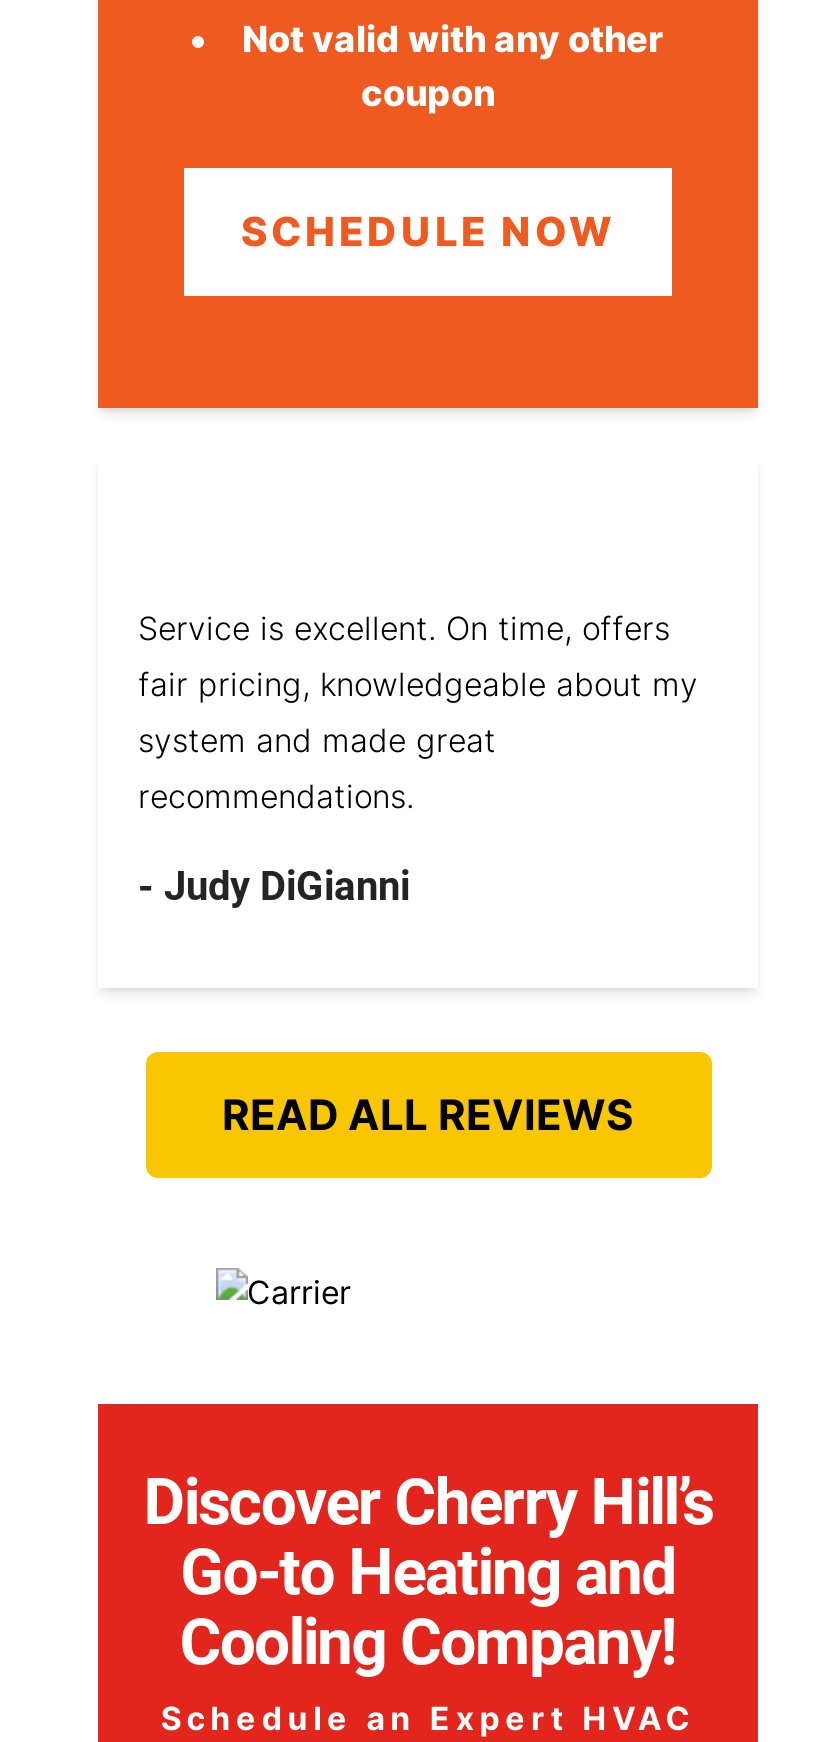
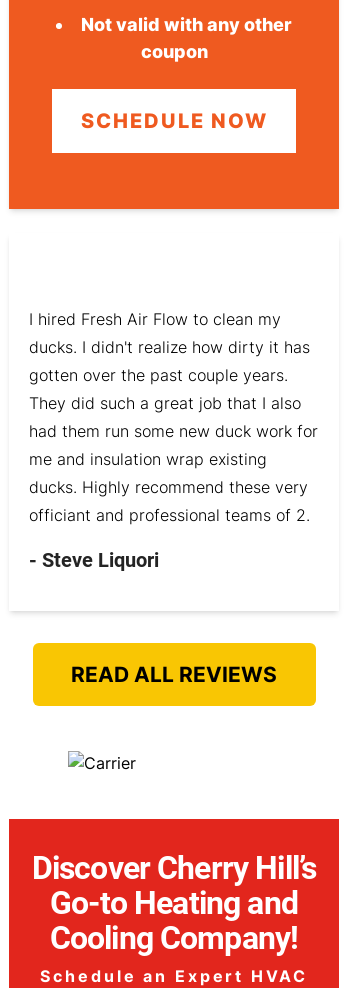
[138,608,698,816] Service is excellent. On time, offers | fair pricing, knowledgeable about my | system and made great | recommendations. -> [29,309,318,525] I hired Fresh Air Flow to clean my | ducks. I didn't realize how dirty it has | gotten over the past couple years. | They did such a great job that I also | had them run some new duck work for | me and insulation wrap existing | ducks. Highly recommend these very | officiant and professional teams of 2.
[138,862,410,910] - Judy DiGianni -> [29,548,159,572] - Steve Liquori

